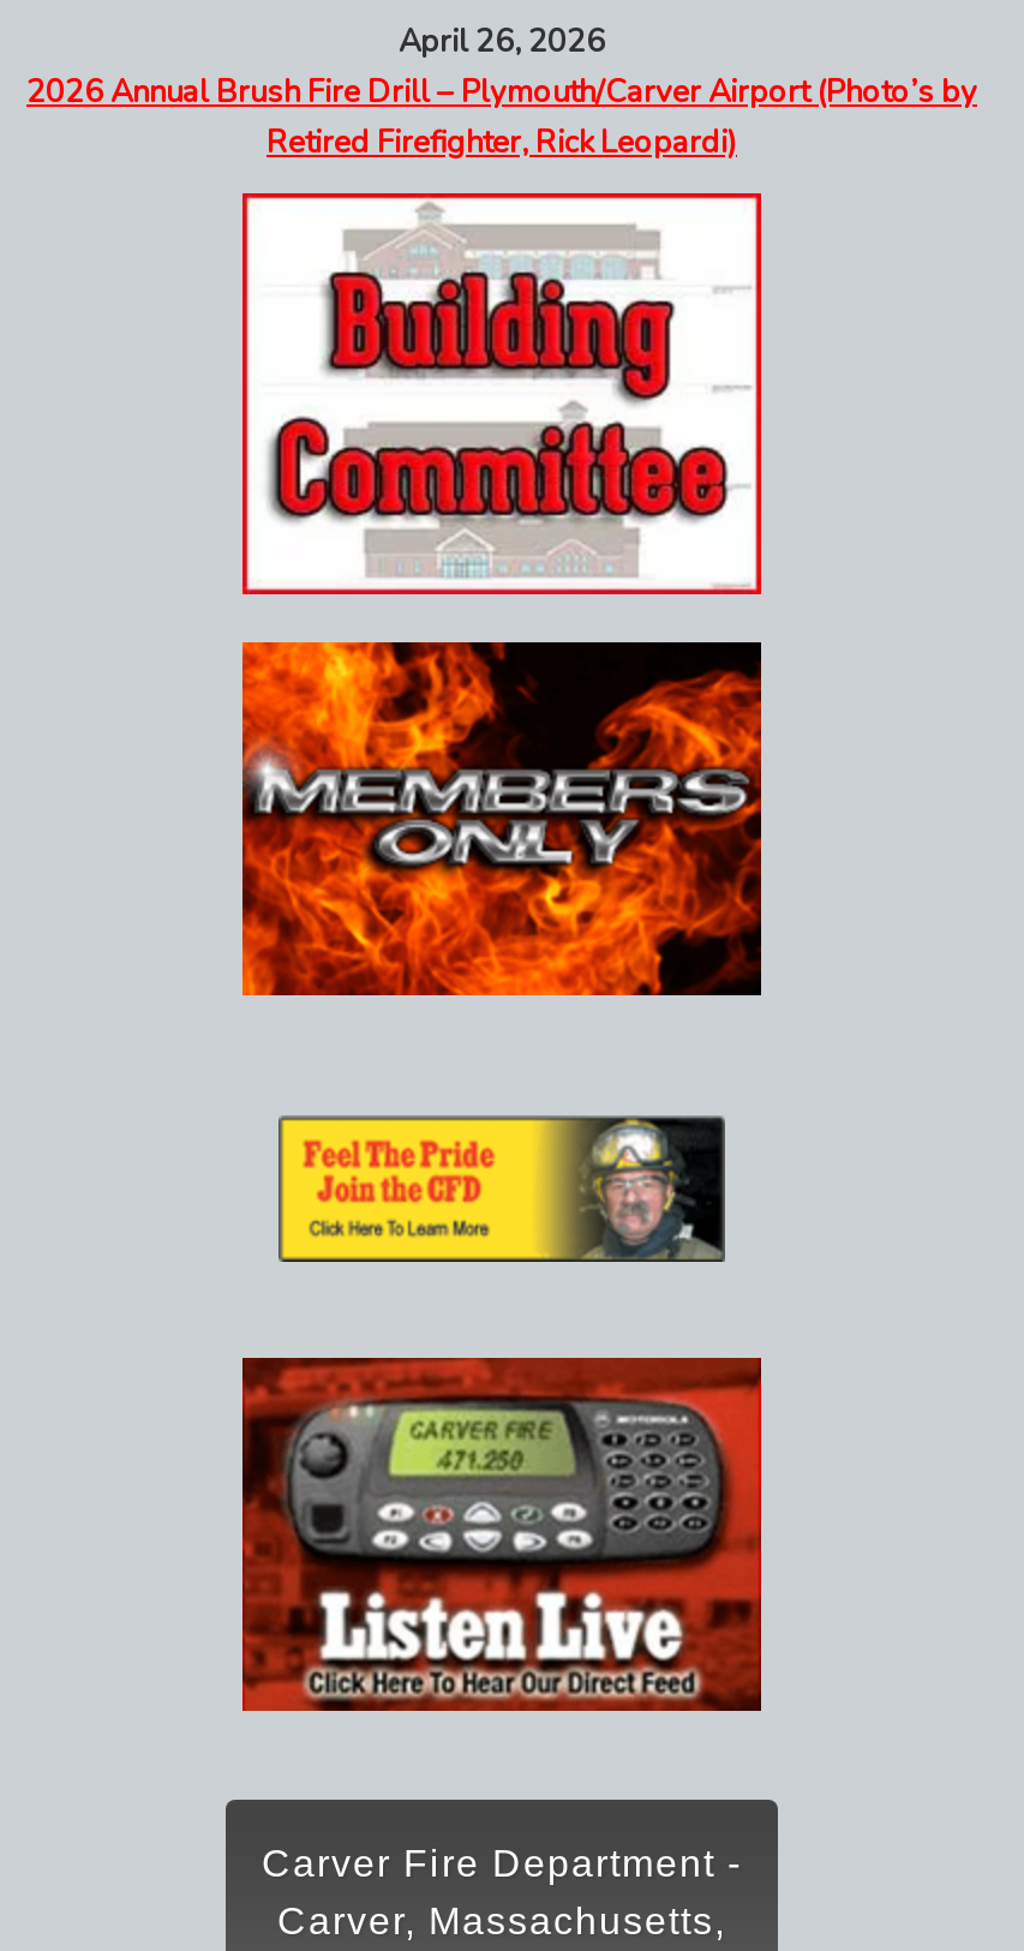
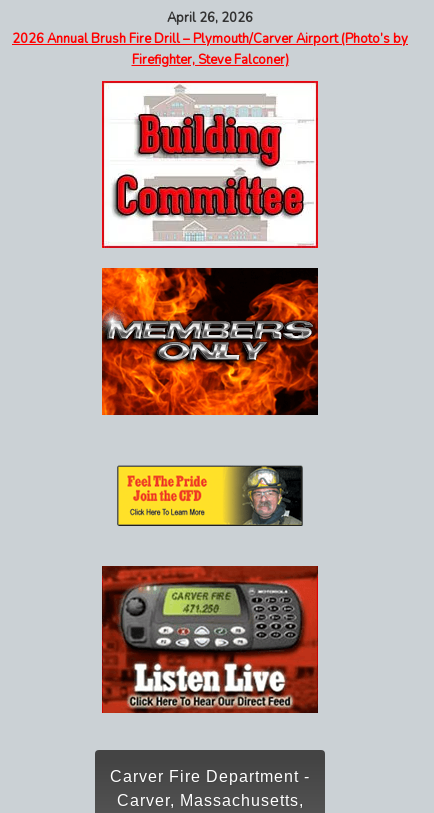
[267,121,737,164] Retired Firefighter, Rick Leopardi) -> [131,51,288,69] Firefighter, Steve Falconer)

